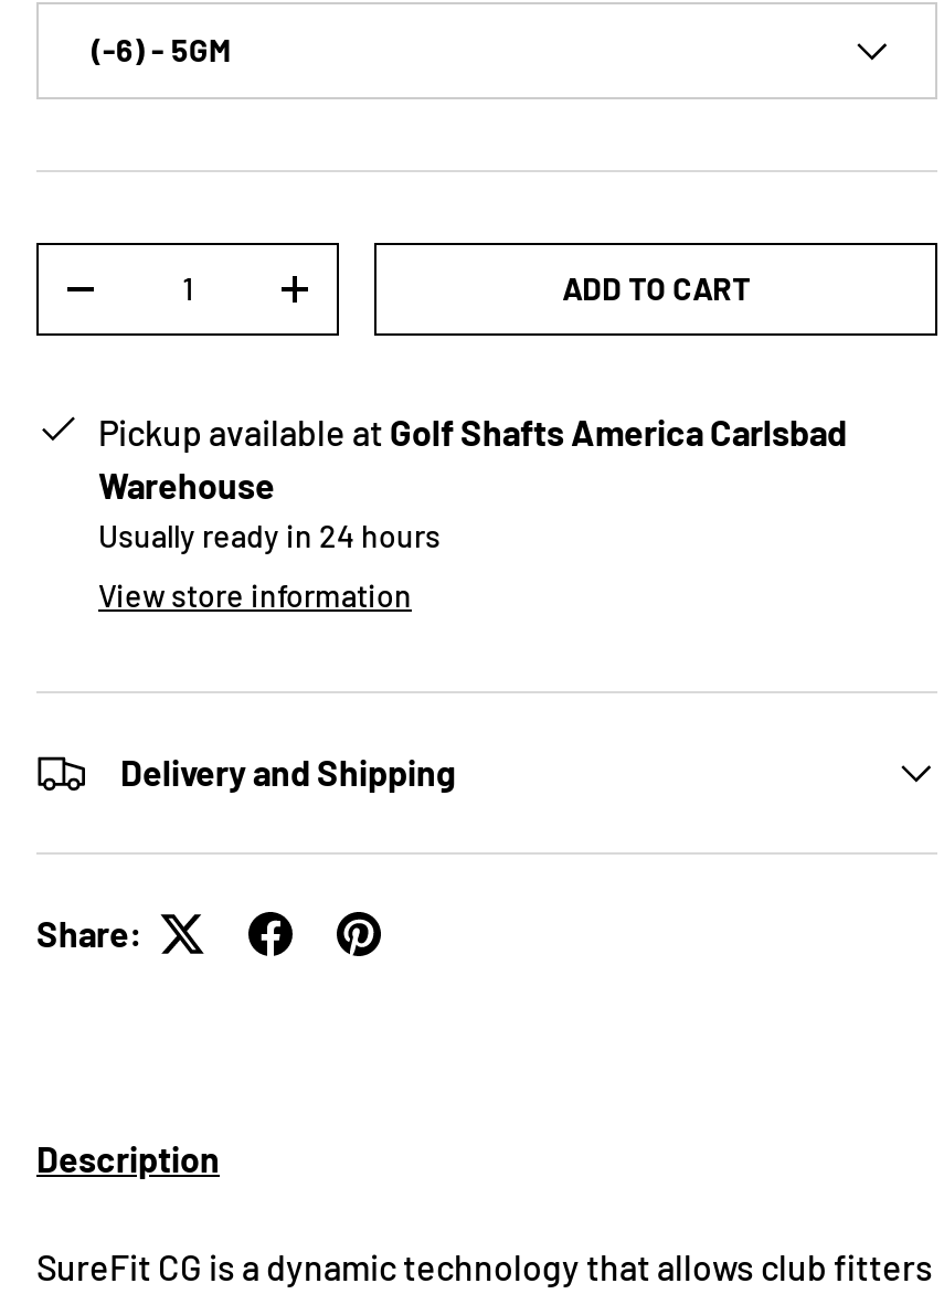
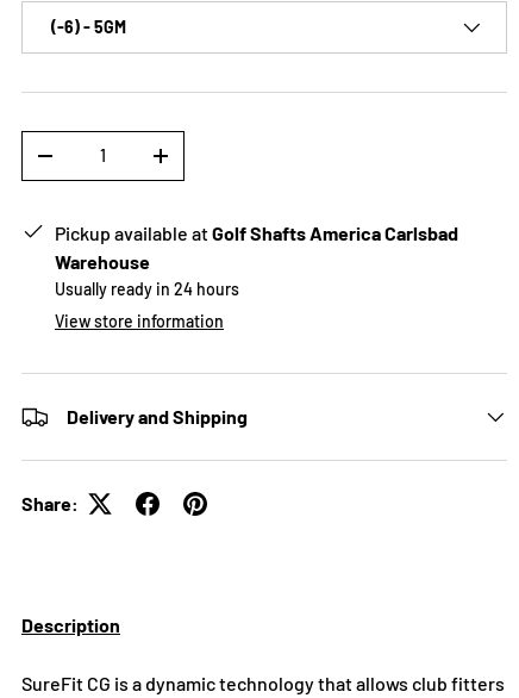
[562,270,750,307] ADD TO CART -> none

